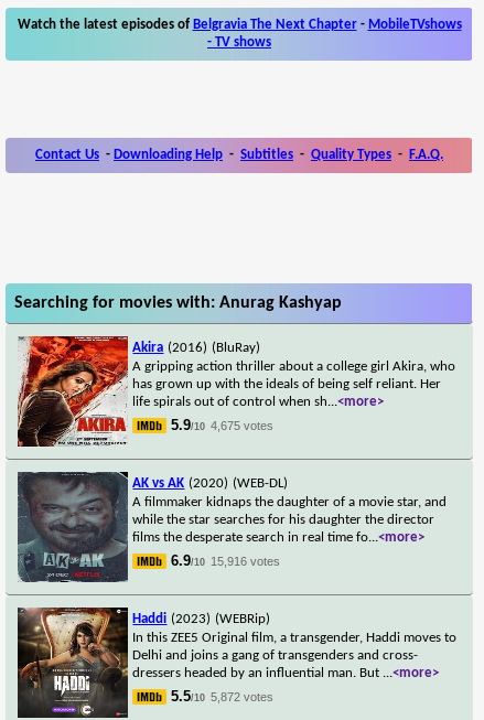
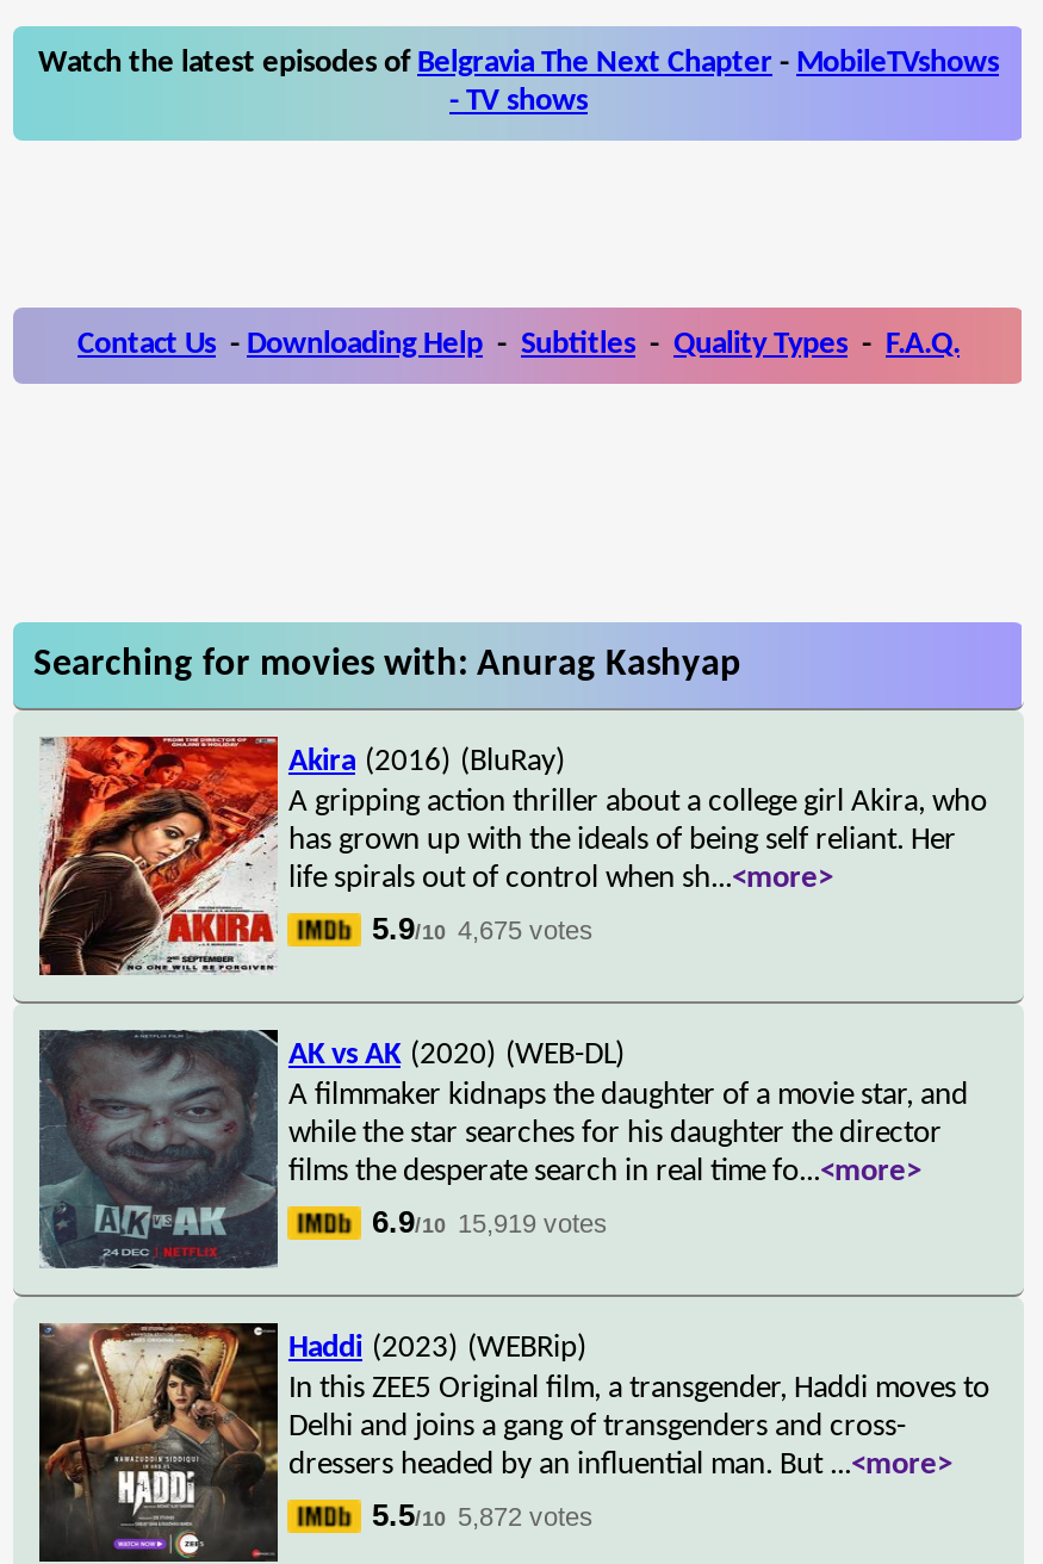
[171,552,281,569] 6.9/10 15,916 votes -> [372,1203,608,1239] 6.9/10 15,919 votes

